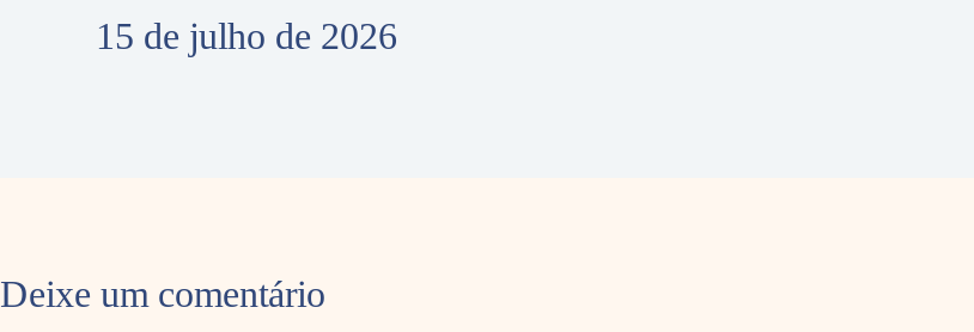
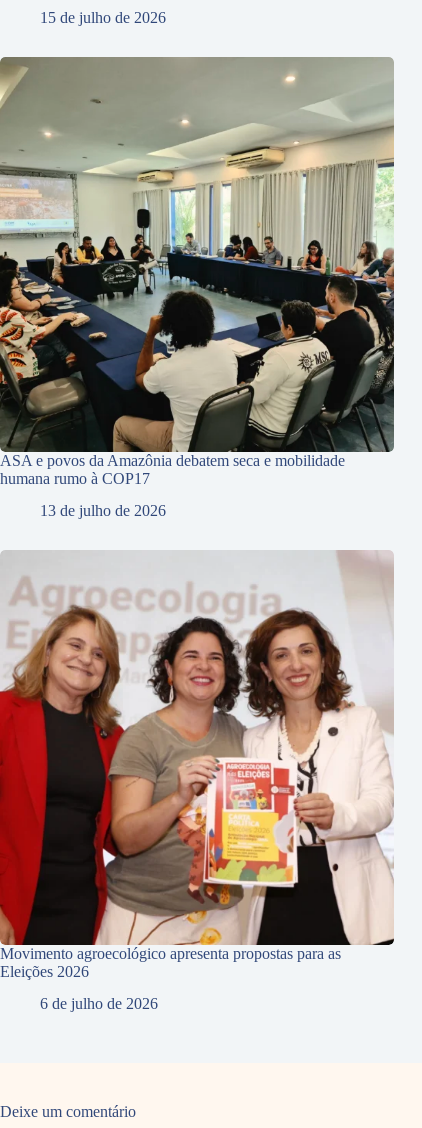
none -> [0,56,395,519] [image] | ASA e povos da Amazônia debatem seca e mobilidade | humana rumo à COP17 | 13 de julho de 2026
none -> [0,550,395,1012] [image] | Movimento agroecológico apresenta propostas para as | Eleições 2026 | 6 de julho de 2026

